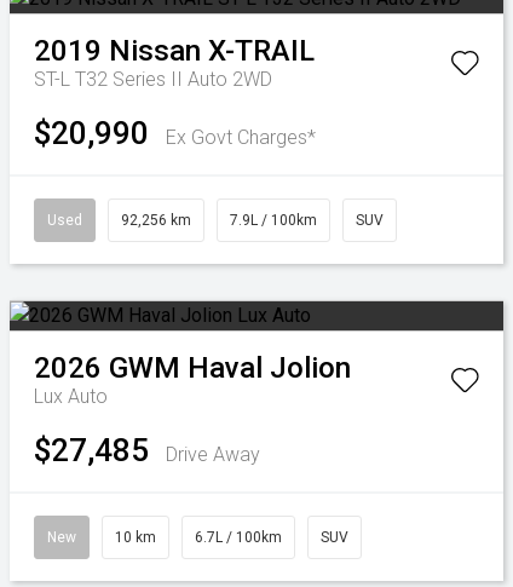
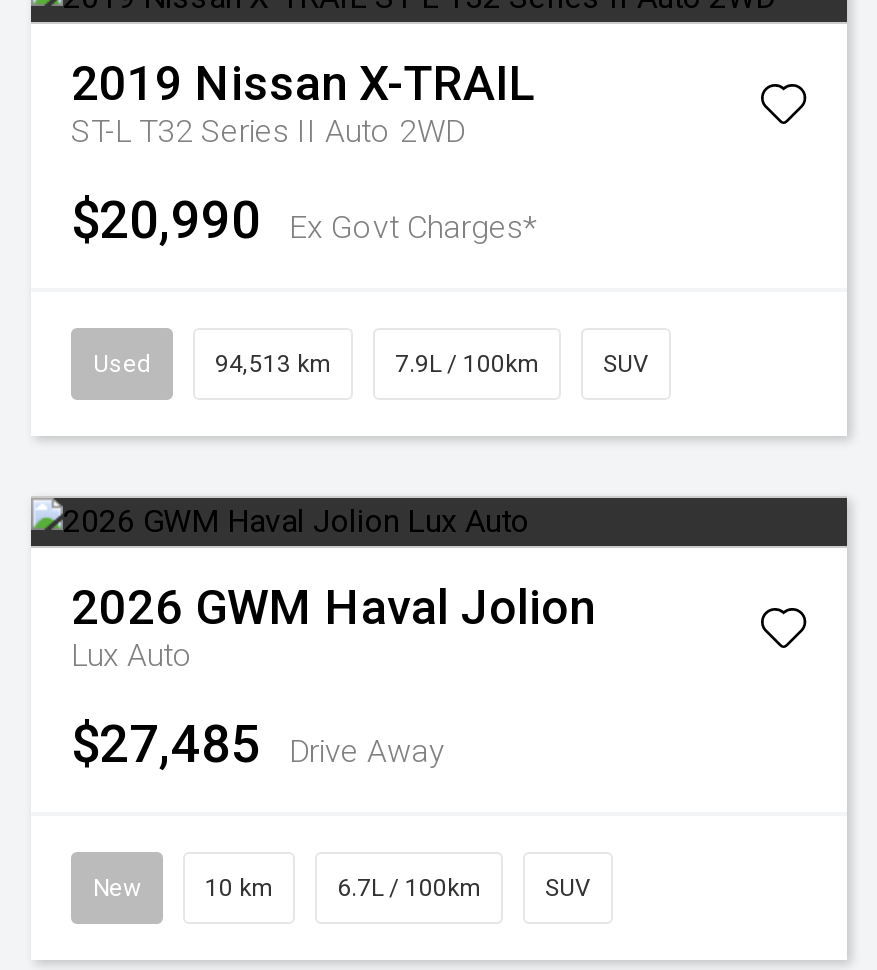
[121,212,191,229] 92,256 km -> [215,350,331,378] 94,513 km

